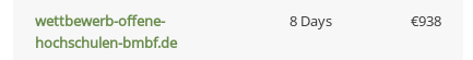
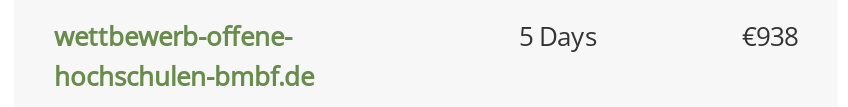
[289,10,332,30] 8 Days -> [519,17,597,53] 5 Days

